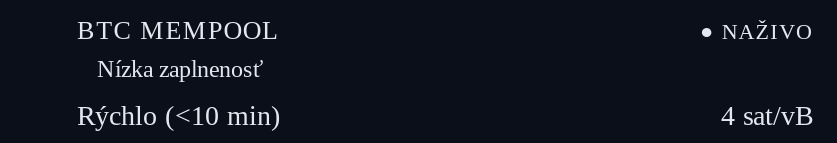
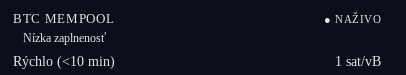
[721,101,813,131] 4 sat/vB -> [335,54,381,69] 1 sat/vB

